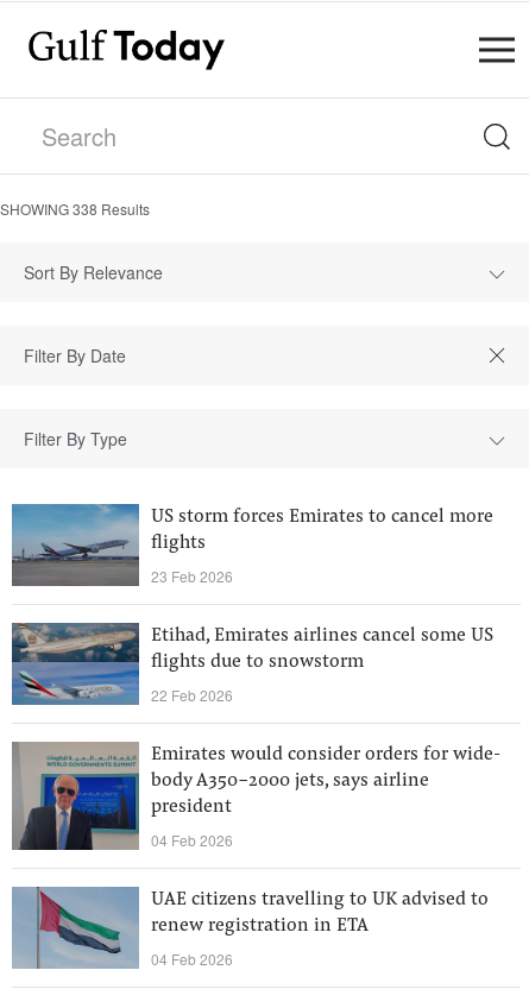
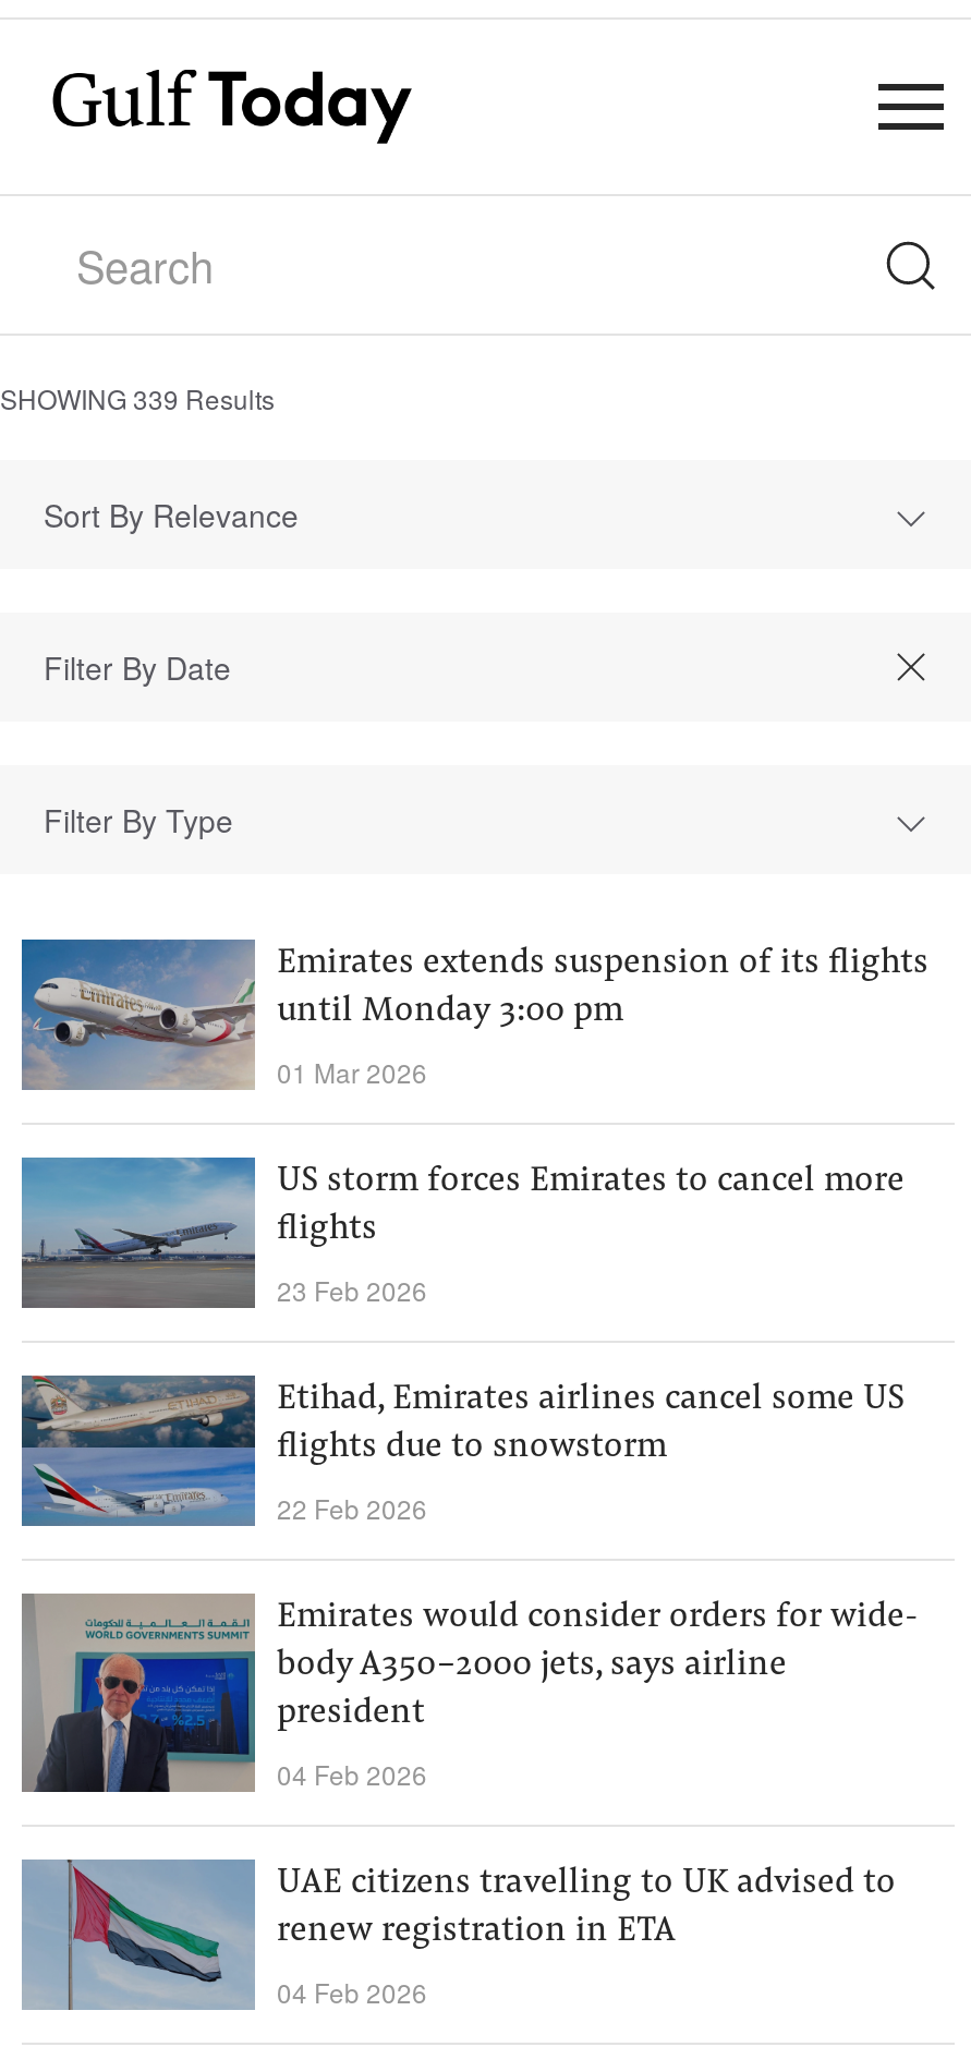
[0,199,150,219] SHOWING 338 Results -> [0,379,275,416] SHOWING 339 Results
none -> [22,940,928,1090] [image] | Emirates extends suspension of its flights | until Monday 3:00 pm | 01 Mar 2026

